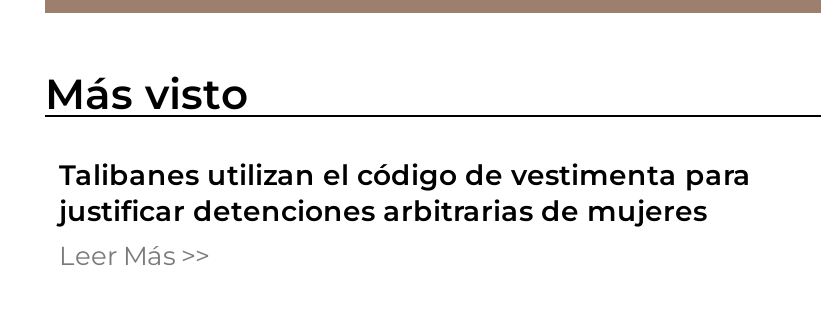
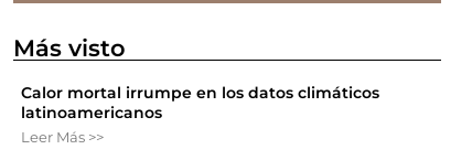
[59,157,751,229] Talibanes utilizan el código de vestimenta para | justificar detenciones arbitrarias de mujeres -> [21,83,379,122] Calor mortal irrumpe en los datos climáticos | latinoamericanos

